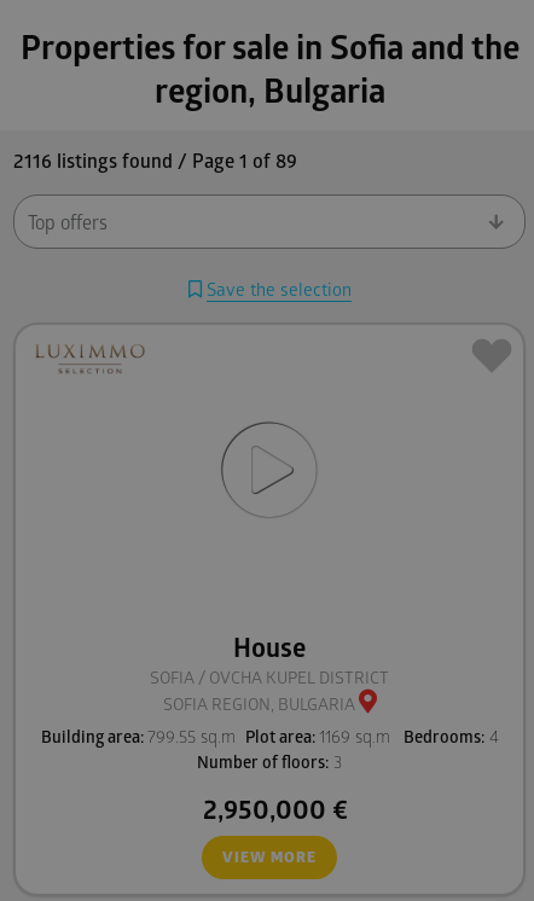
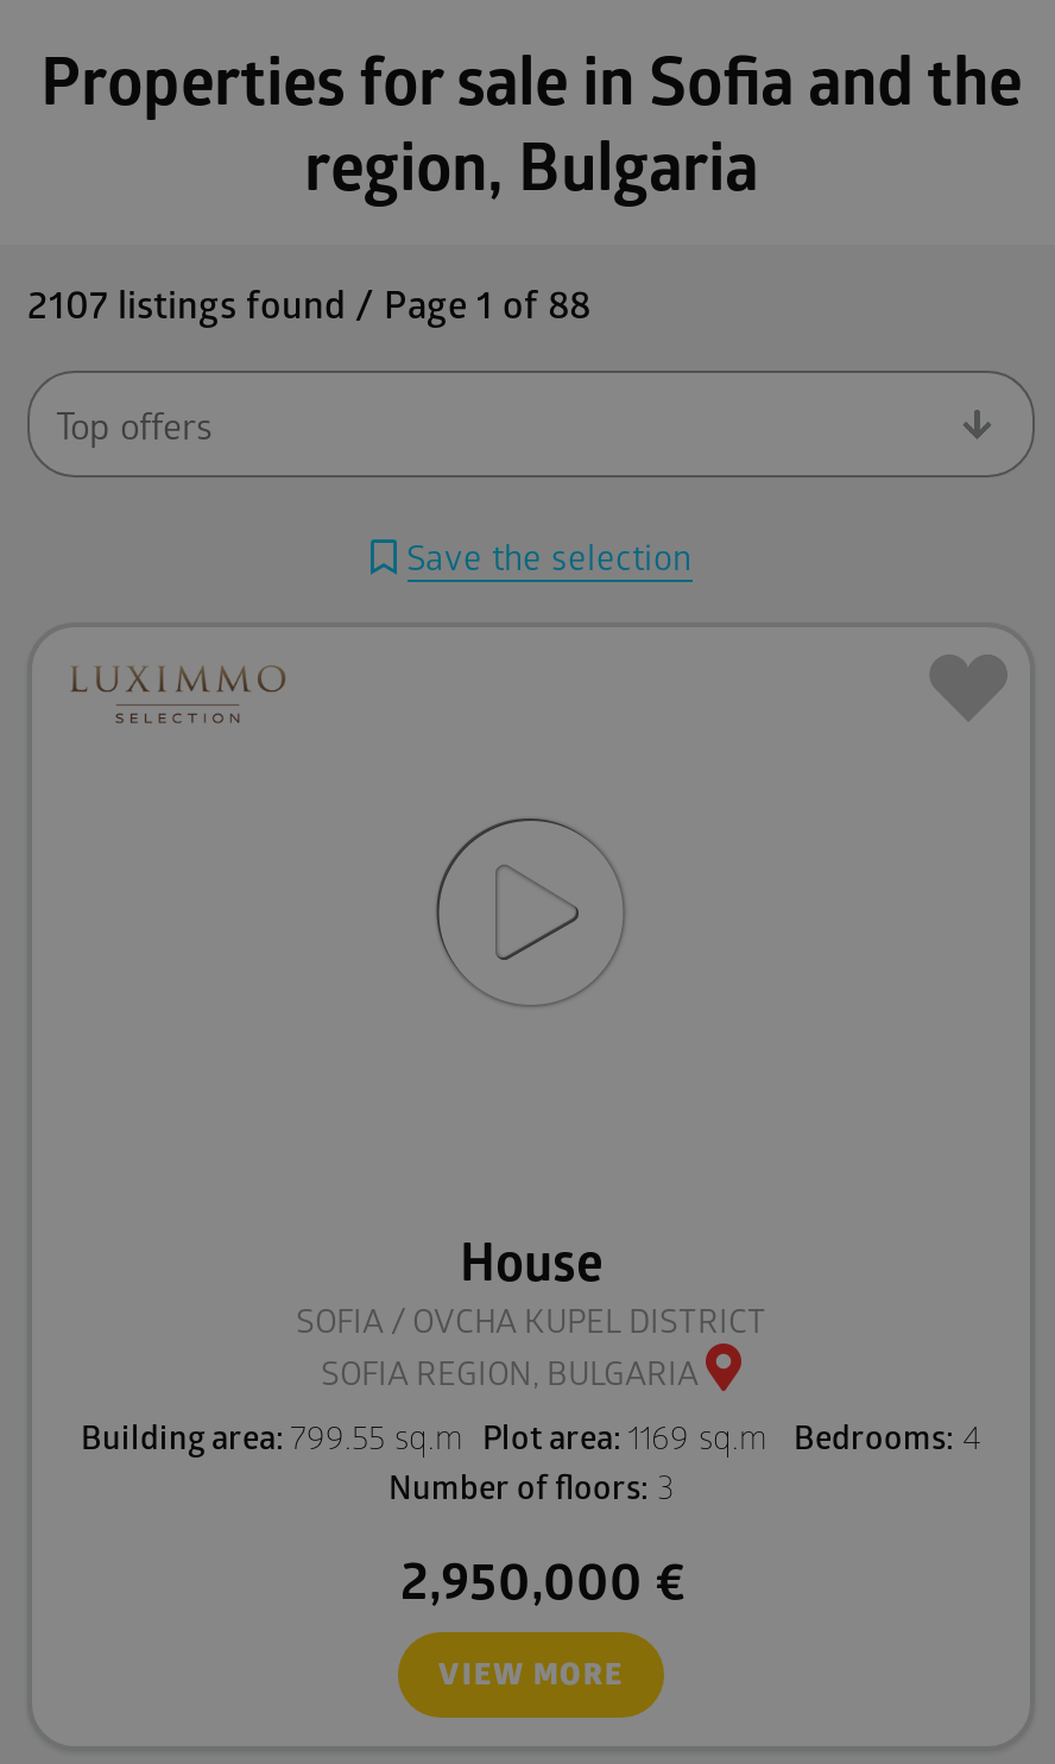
[13,147,297,173] 2116 listings found / Page 1 of 89 -> [27,278,590,328] 2107 listings found / Page 1 of 88

